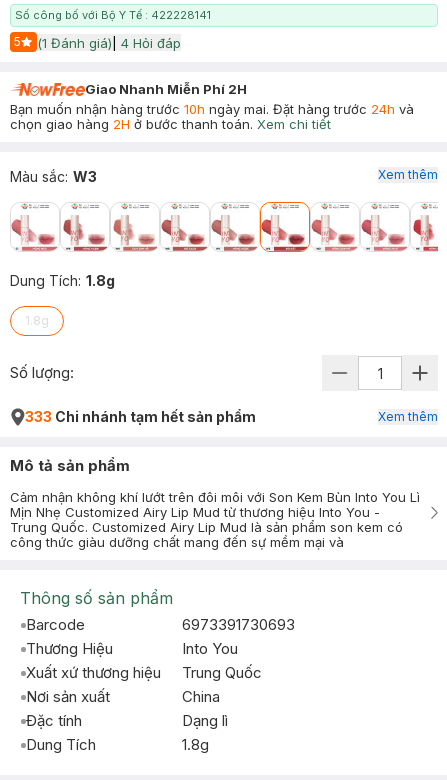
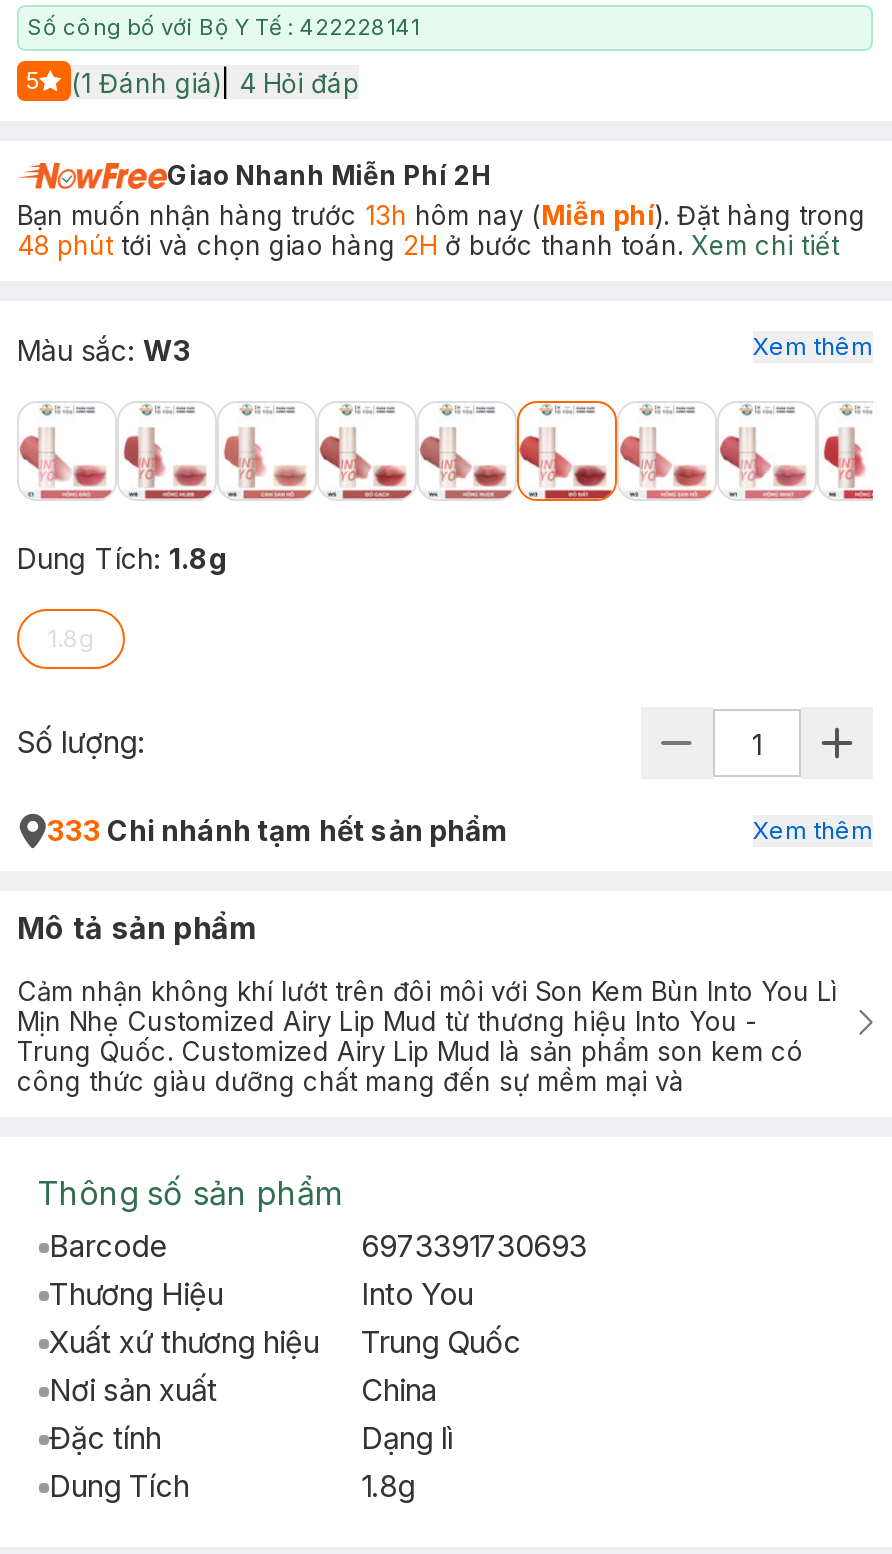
[10,101,414,132] Bạn muốn nhận hàng trước 10h ngày mai. Đặt hàng trước 24h và | chọn giao hàng 2H ở bước thanh toán. Xem chi tiết -> [17,199,865,261] Bạn muốn nhận hàng trước 13h hôm nay (Miễn phí). Đặt hàng trong | 48 phút tới và chọn giao hàng 2H ở bước thanh toán. Xem chi tiết

